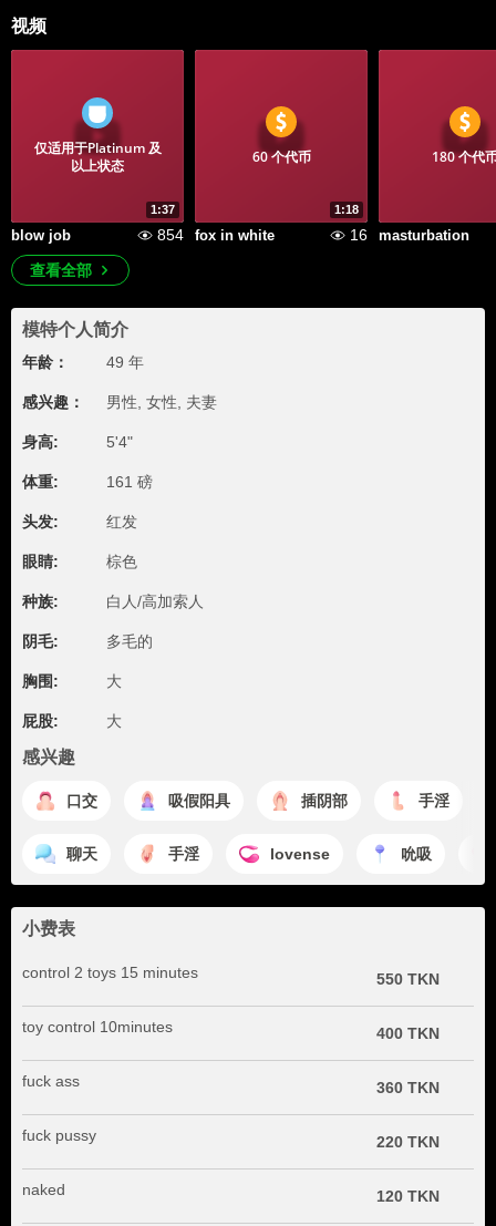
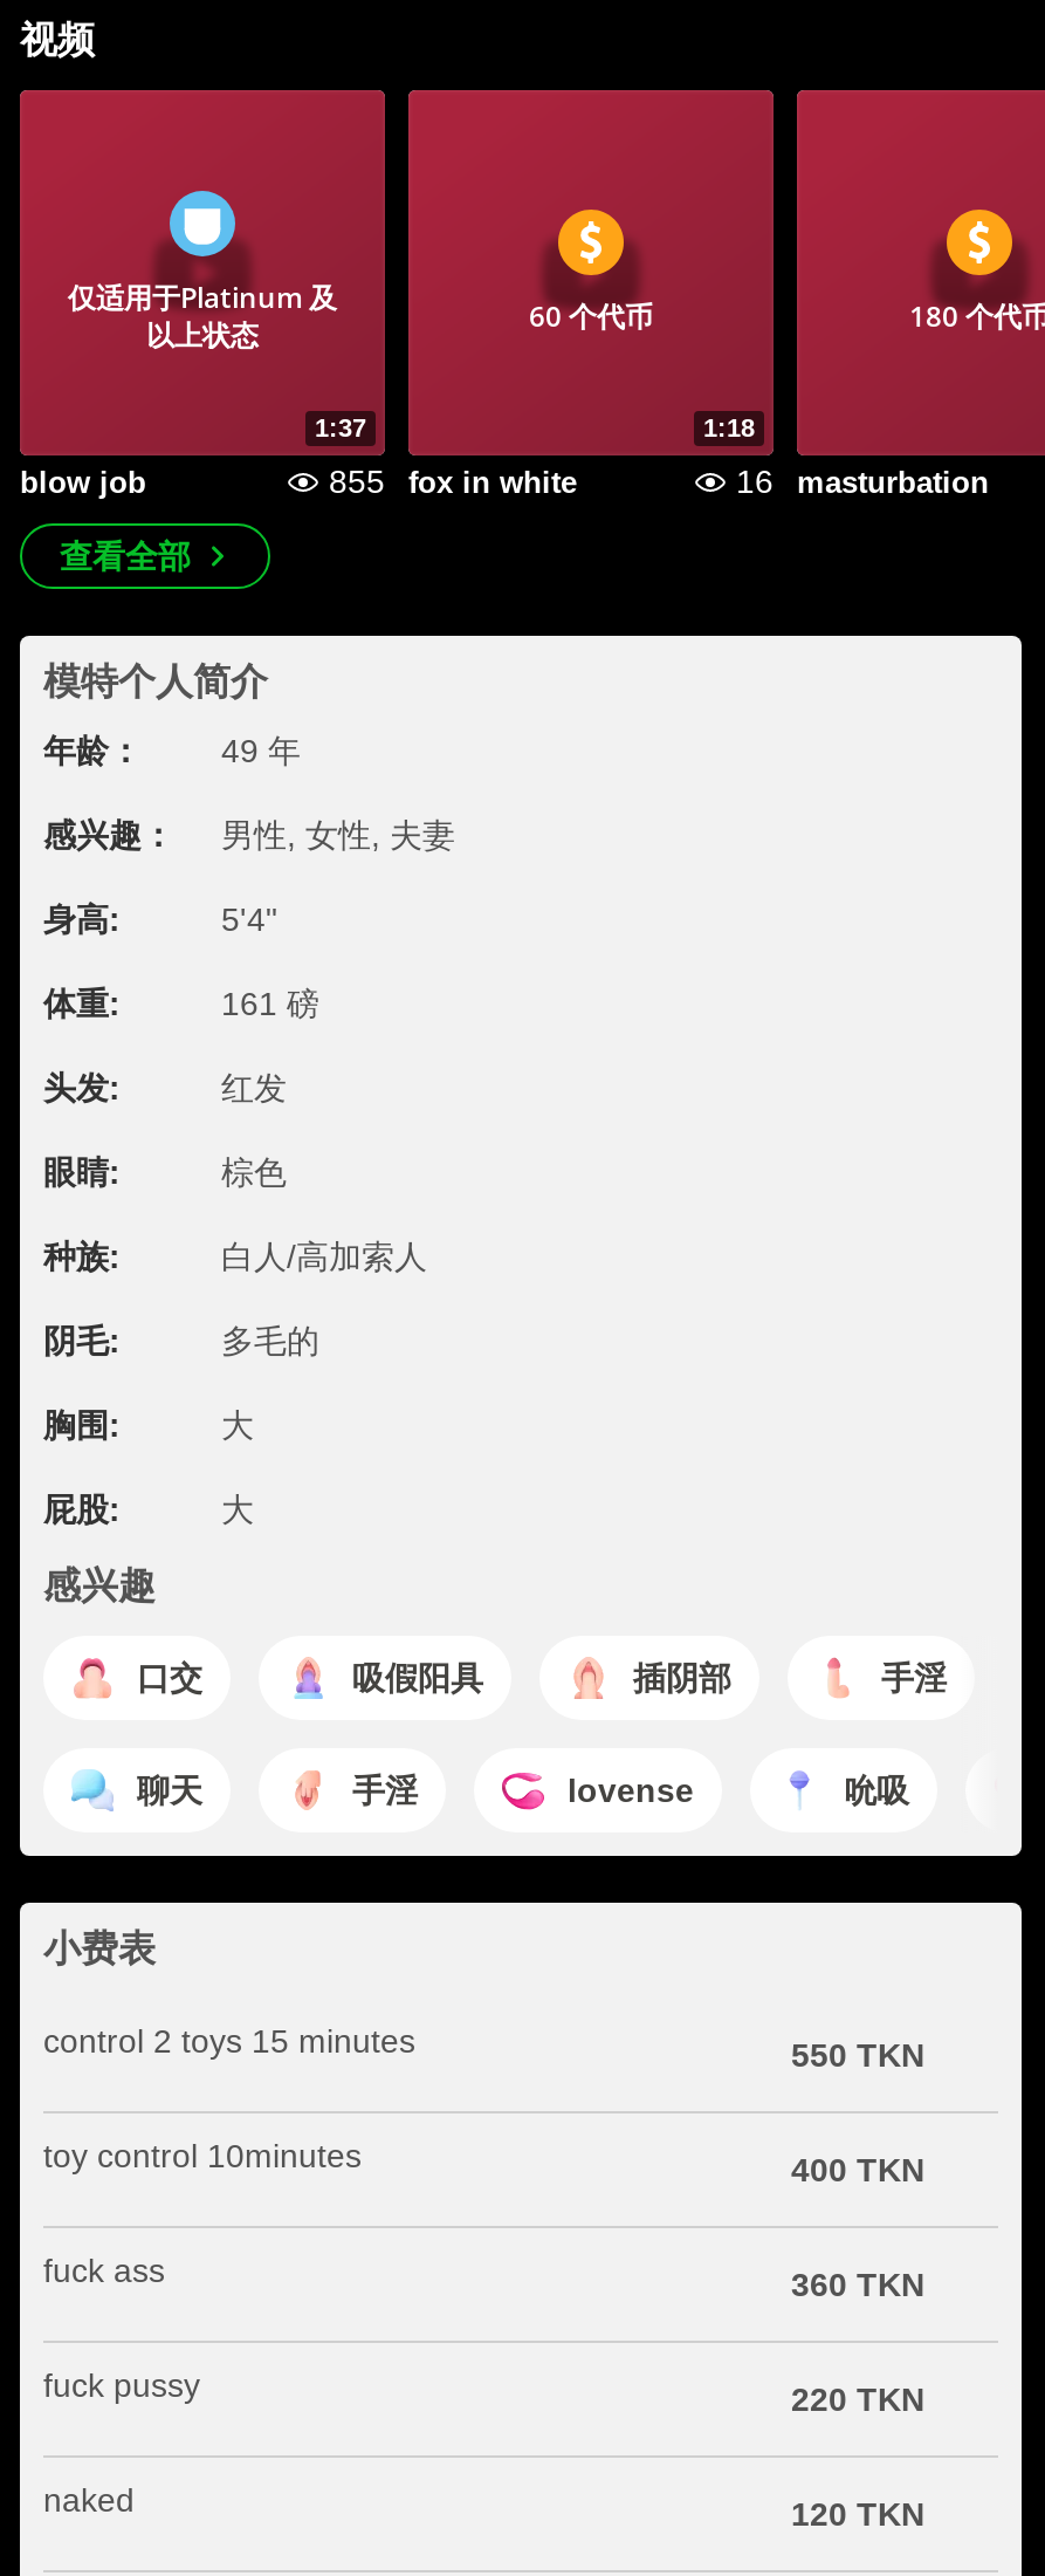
[157,226,275,244] 854 fox in white -> [329,463,577,500] 855 fox in white

